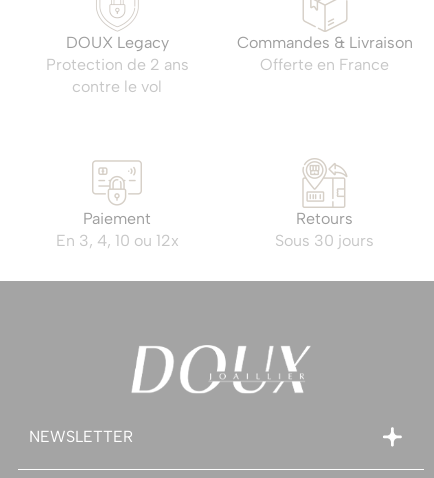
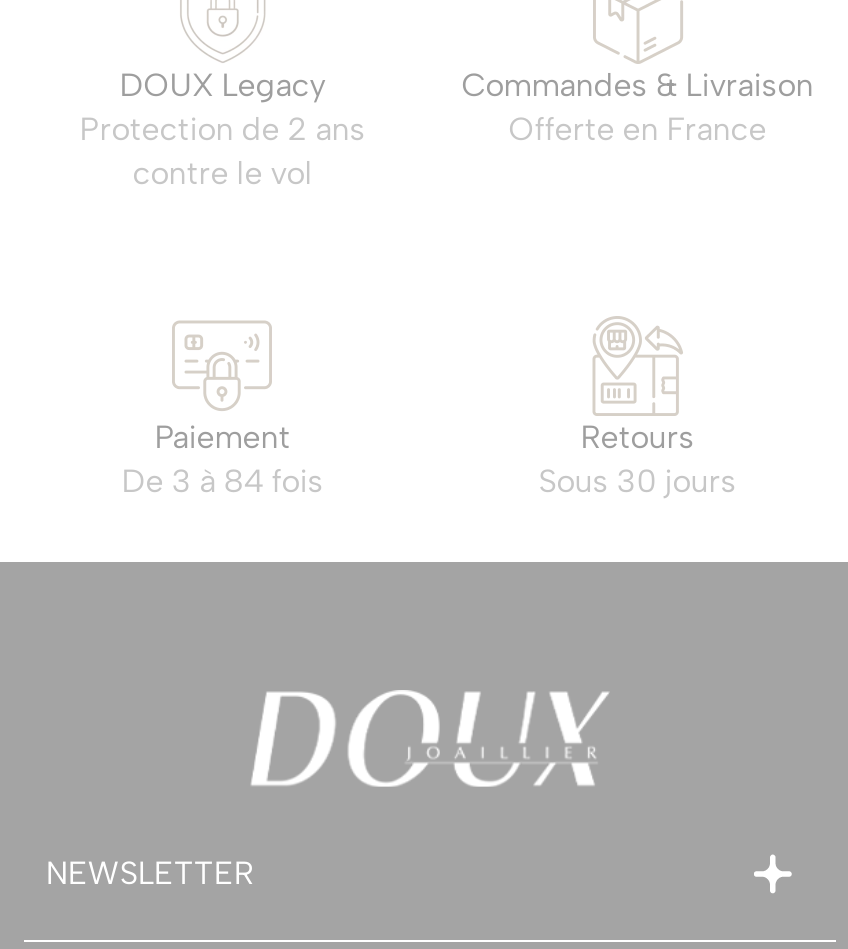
[56,230,179,249] En 3, 4, 10 ou 12x -> [121,461,323,499] De 3 à 84 fois

